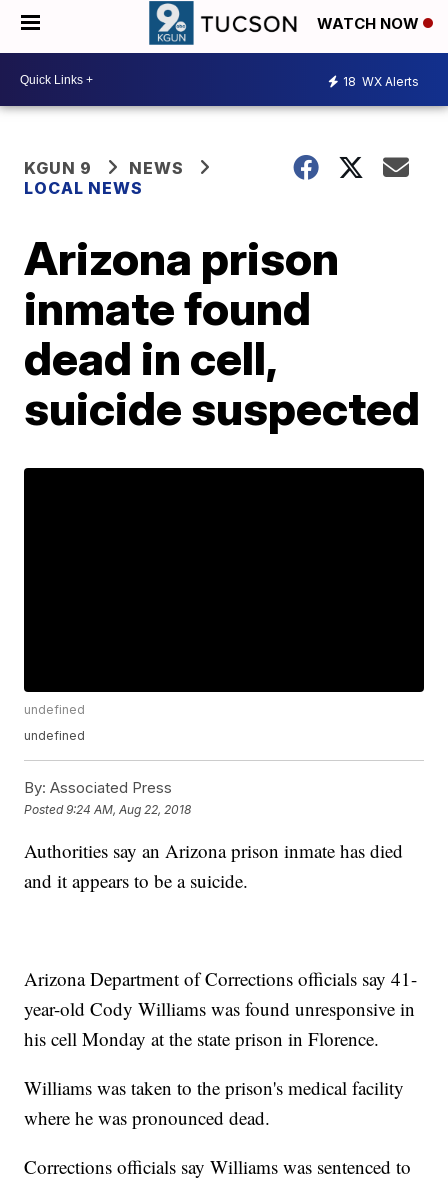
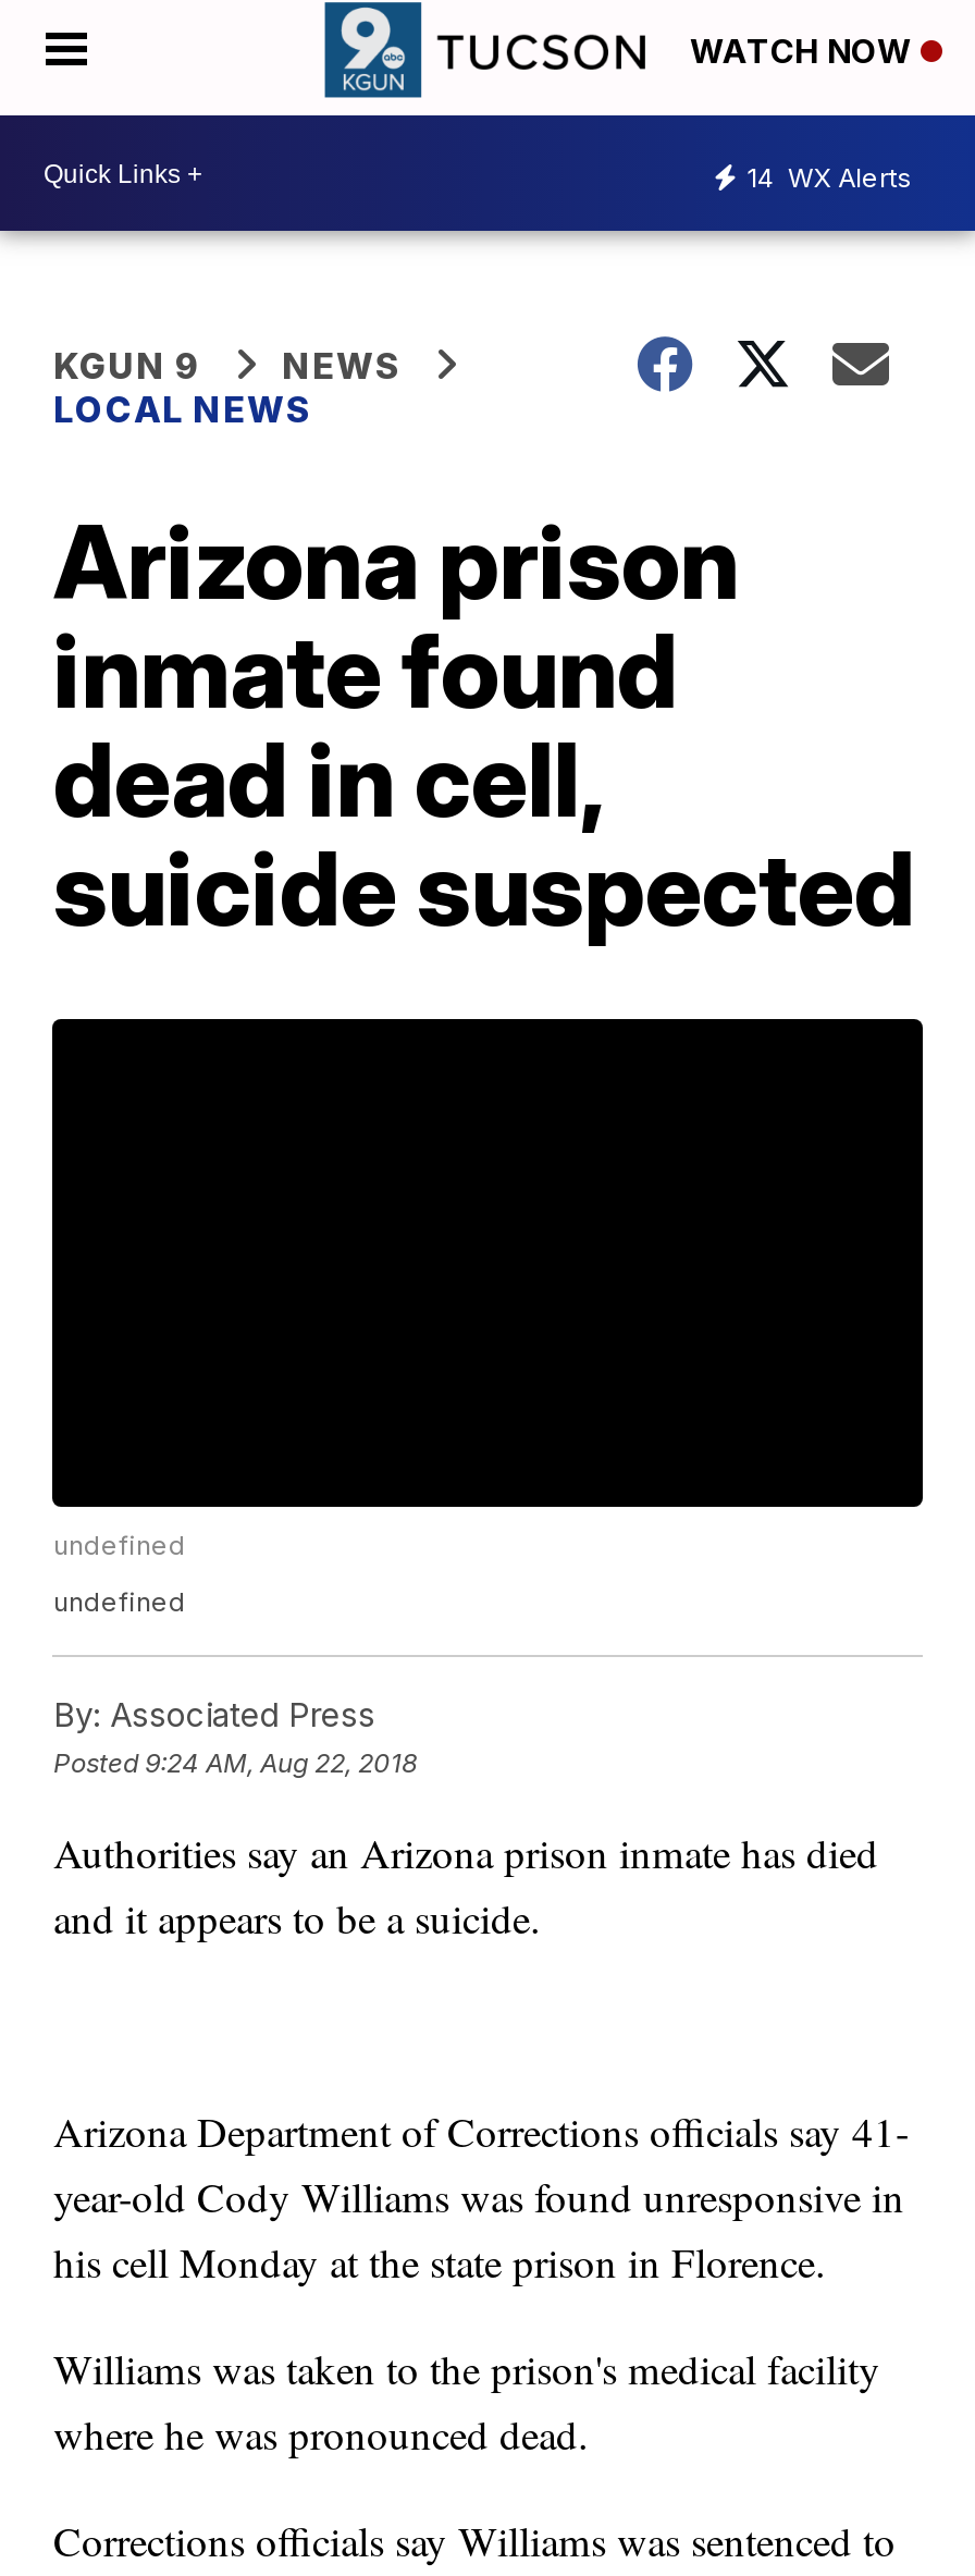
[343,73,419,88] 18 WX Alerts -> [746,160,912,193] 14 WX Alerts

